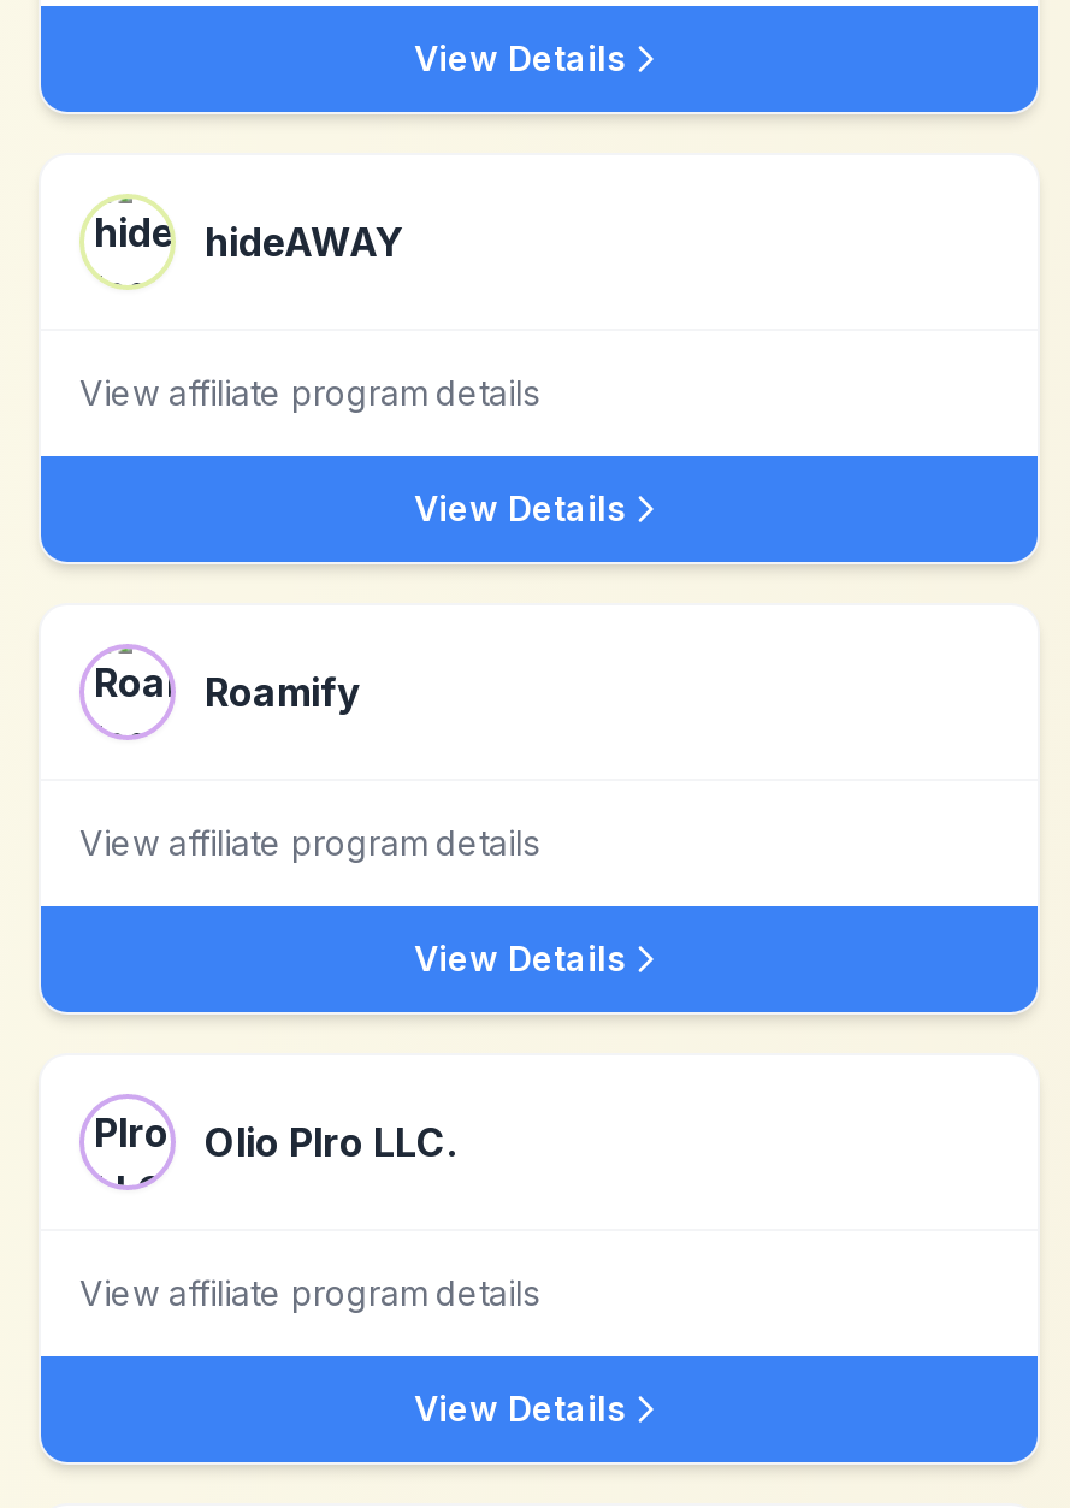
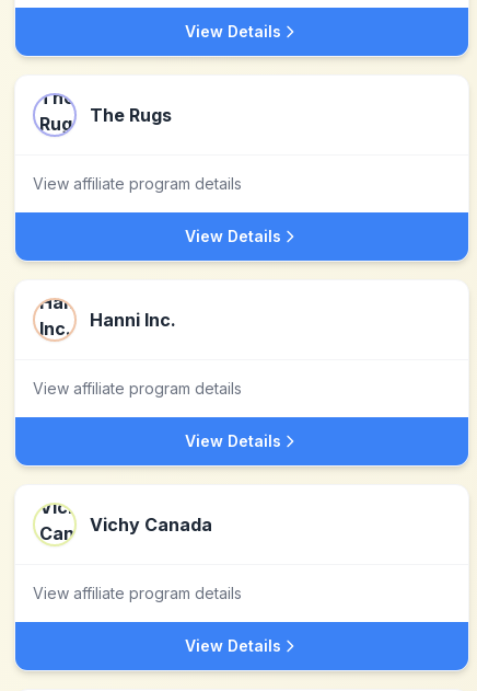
[79,194,404,290] [image] | hideAWAY -> [33,93,172,137] [image] | The Rugs
[79,644,361,740] [image] | Roamify -> [33,298,176,342] [image] | Hanni Inc.
[79,1094,457,1190] [image] | Olio PIro LLC. -> [33,503,212,546] [image] | Vichy Canada

